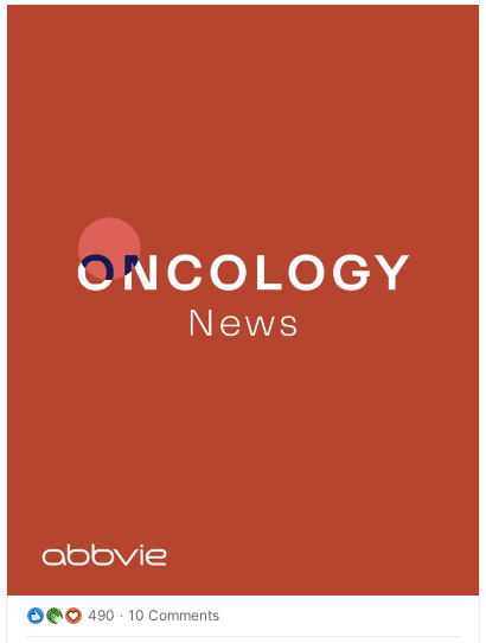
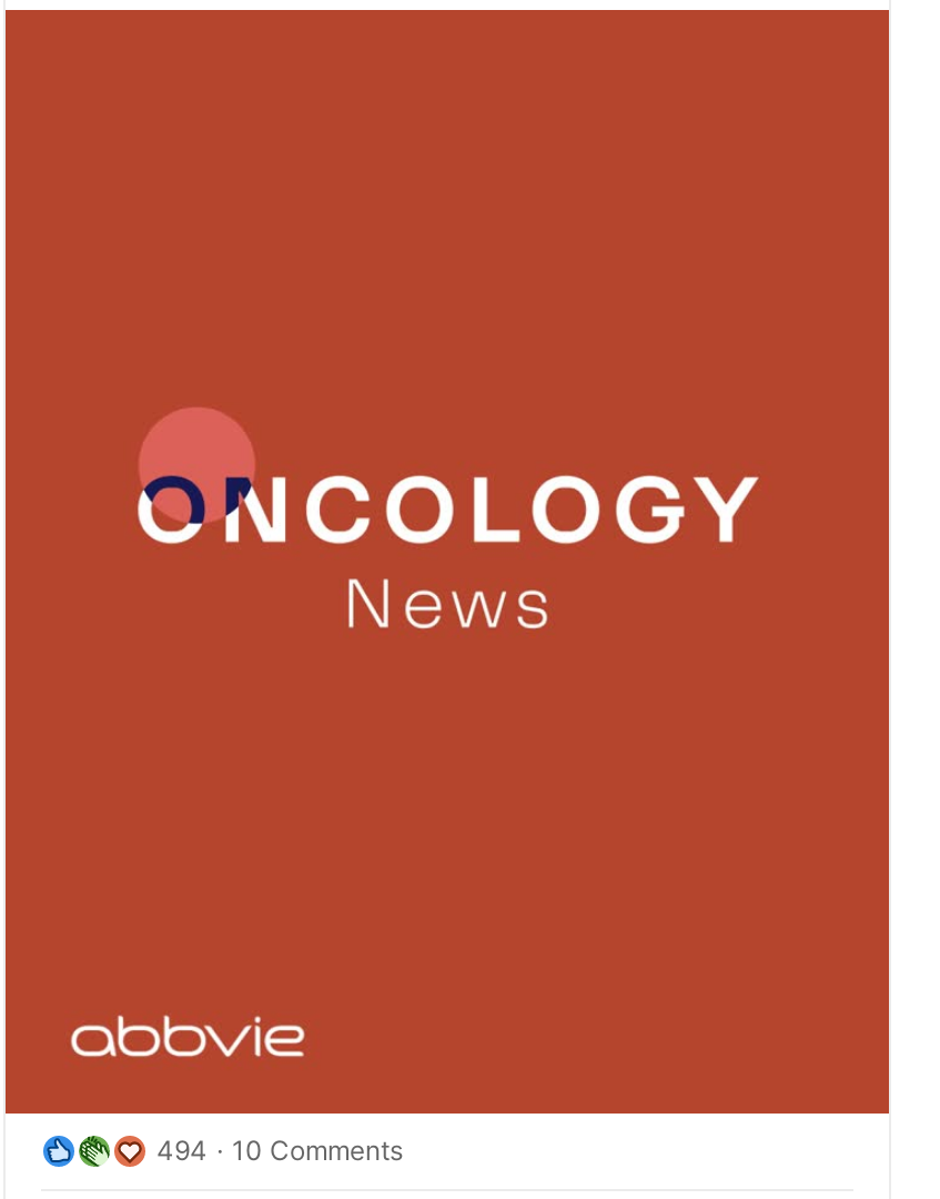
[88,606,219,624] 490 10 Comments -> [156,1134,403,1168] 494 10 Comments

